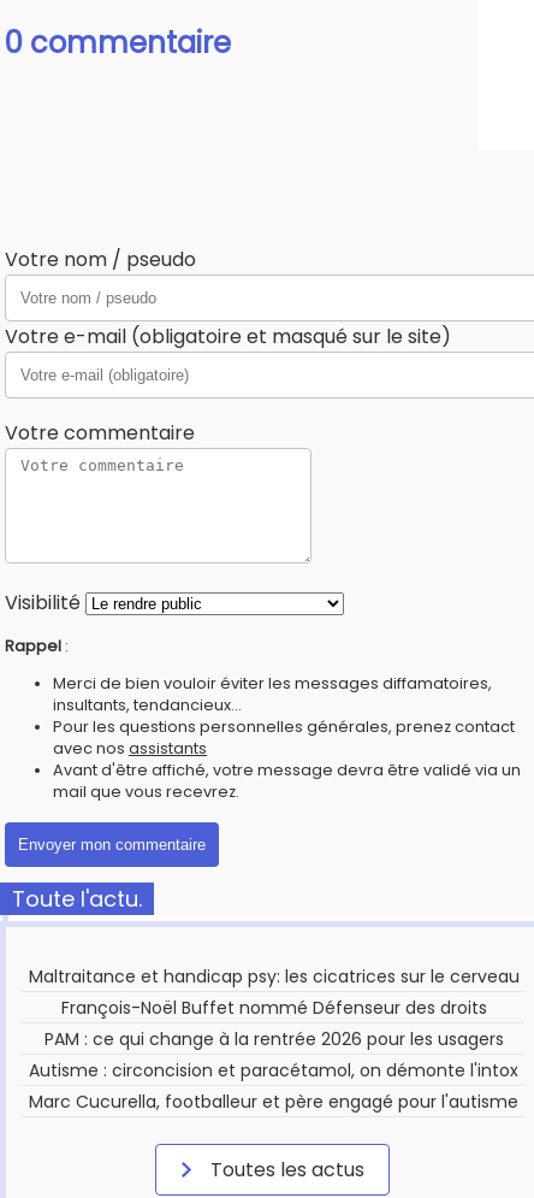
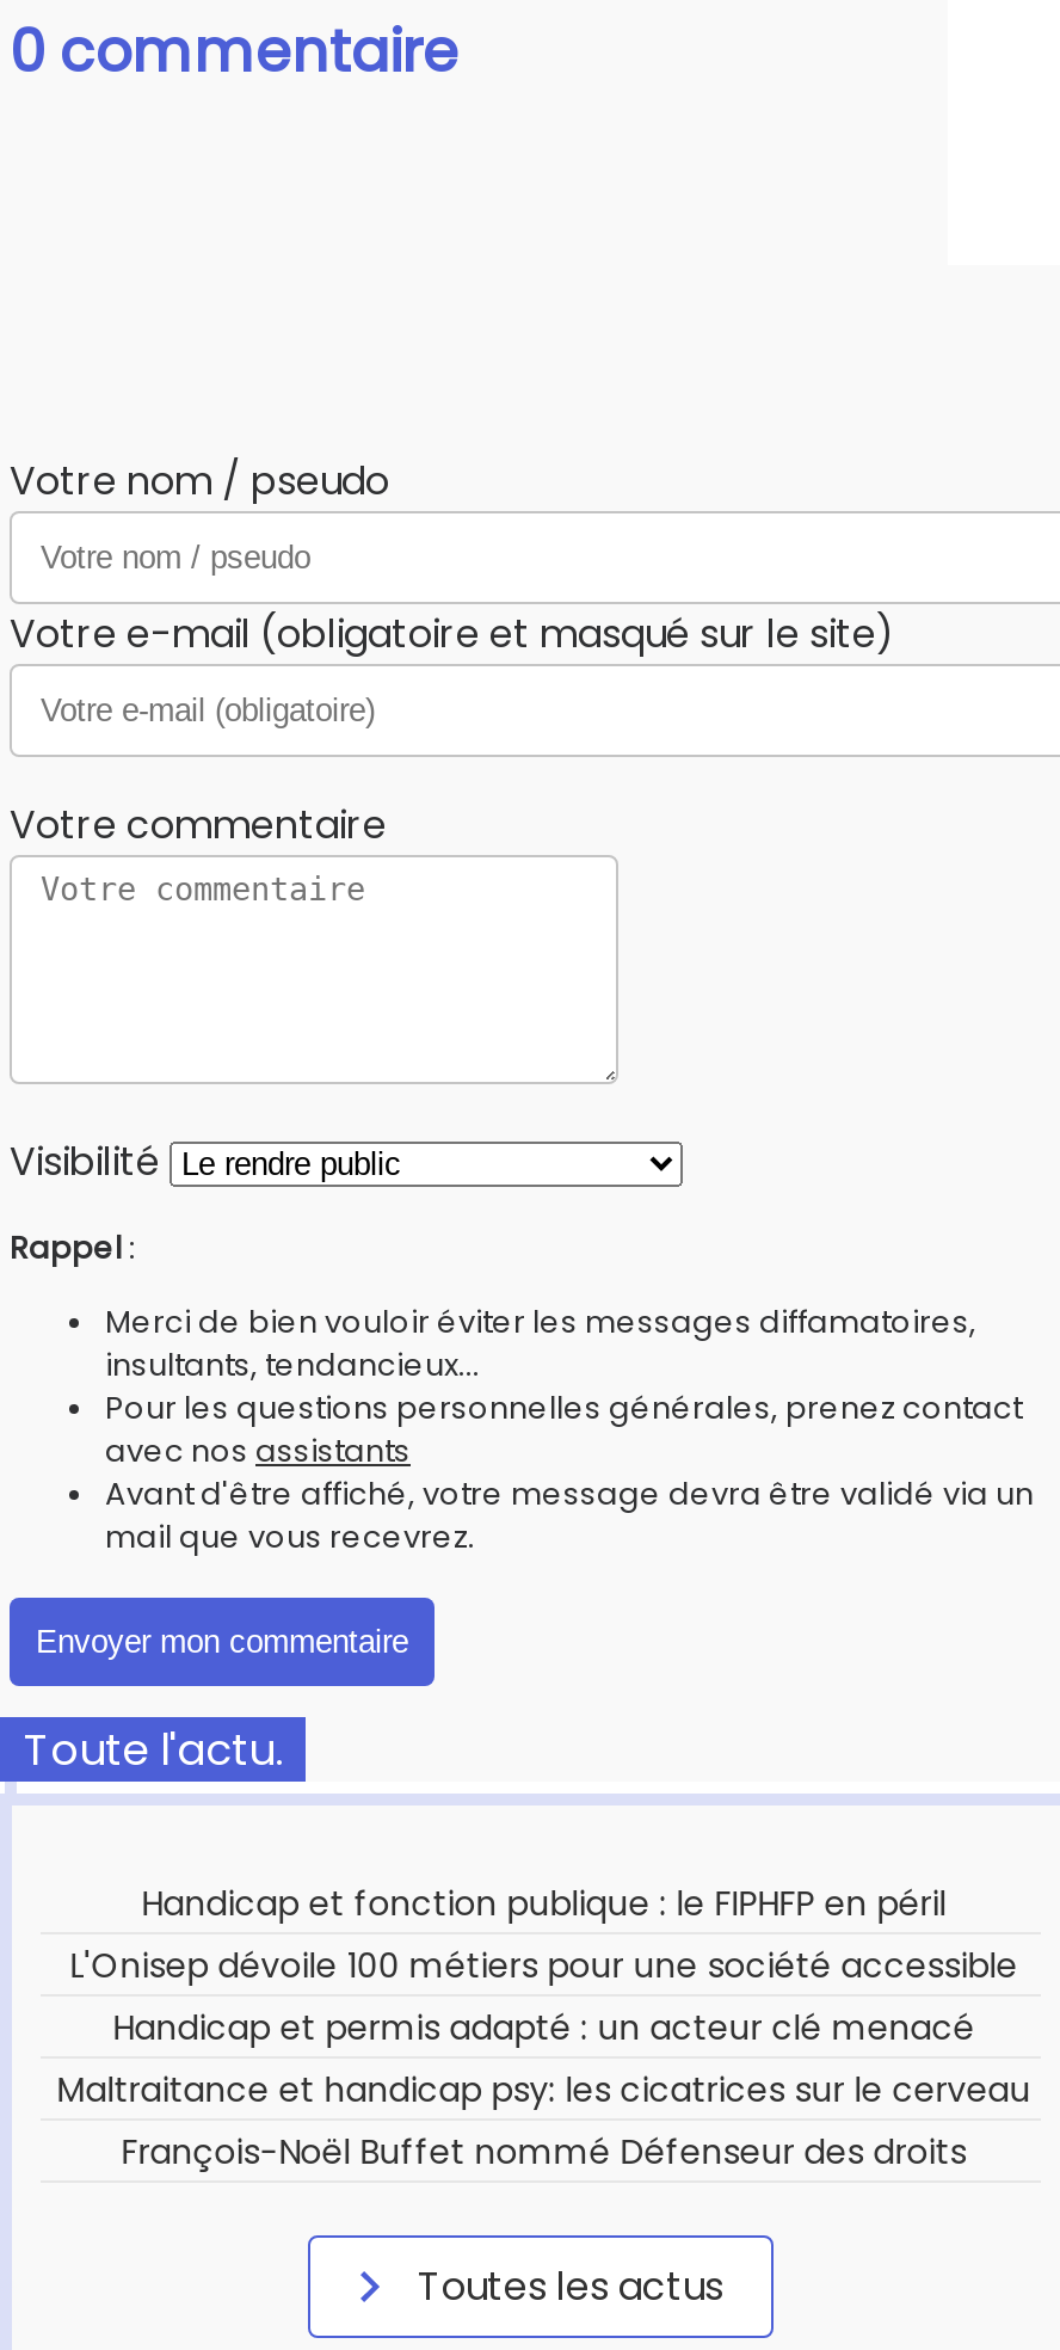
none -> [70,1879,1018,2051] Handicap et fonction publique : le FIPHFP en péril | L'Onisep dévoile 100 métiers pour une société accessible | Handicap et permis adapté : un acteur clé menacé
moved [29,964,519,1020] -> [57,2066,1031,2175]: Maltraitance et handicap psy: les cicatrices sur le cerveau | François-Noël Buffet nommé Défenseur des droits
[29,1027,519,1114] PAM : ce qui change à la rentrée 2026 pour les usagers | Autisme : circoncision et paracétamol, on démonte l'intox | Marc Cucurella, footballeur et père engagé pour l'autisme -> none

